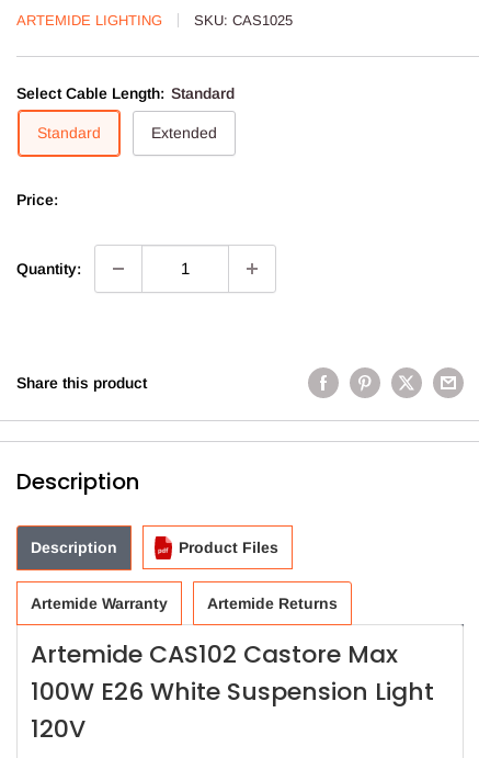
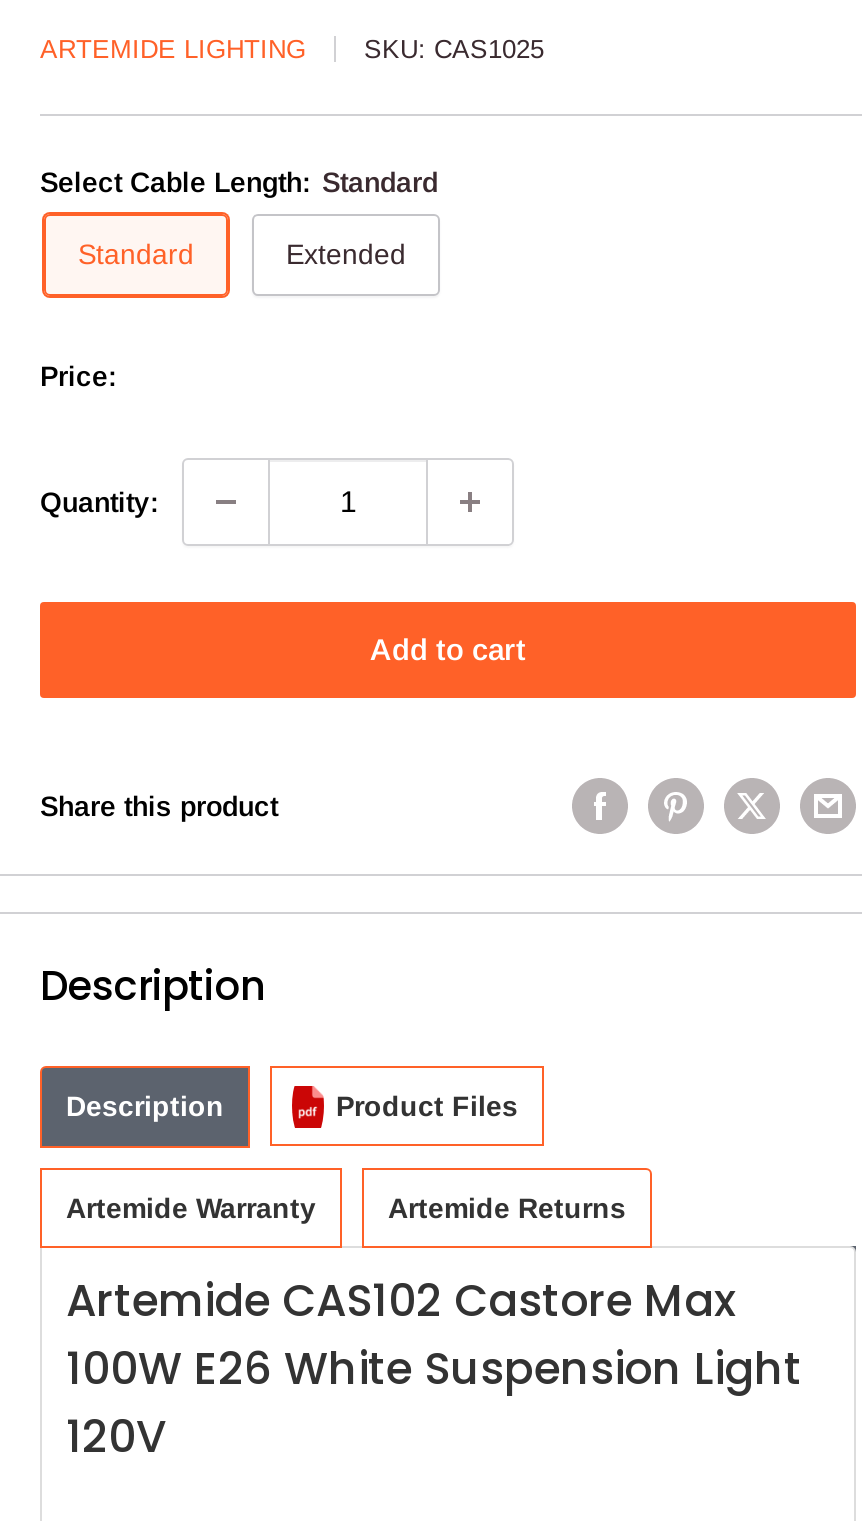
none -> [370,632,526,666] Add to cart

